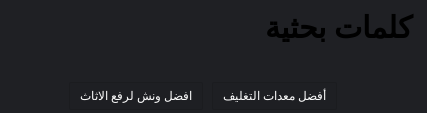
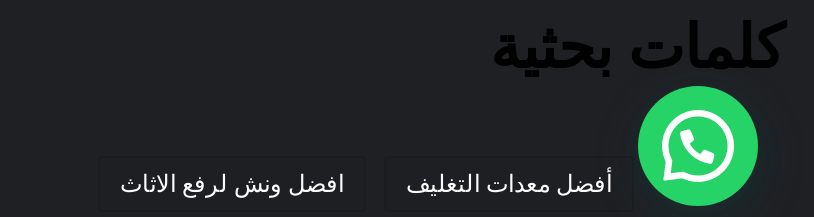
none -> [636,84,760,208] [image]

